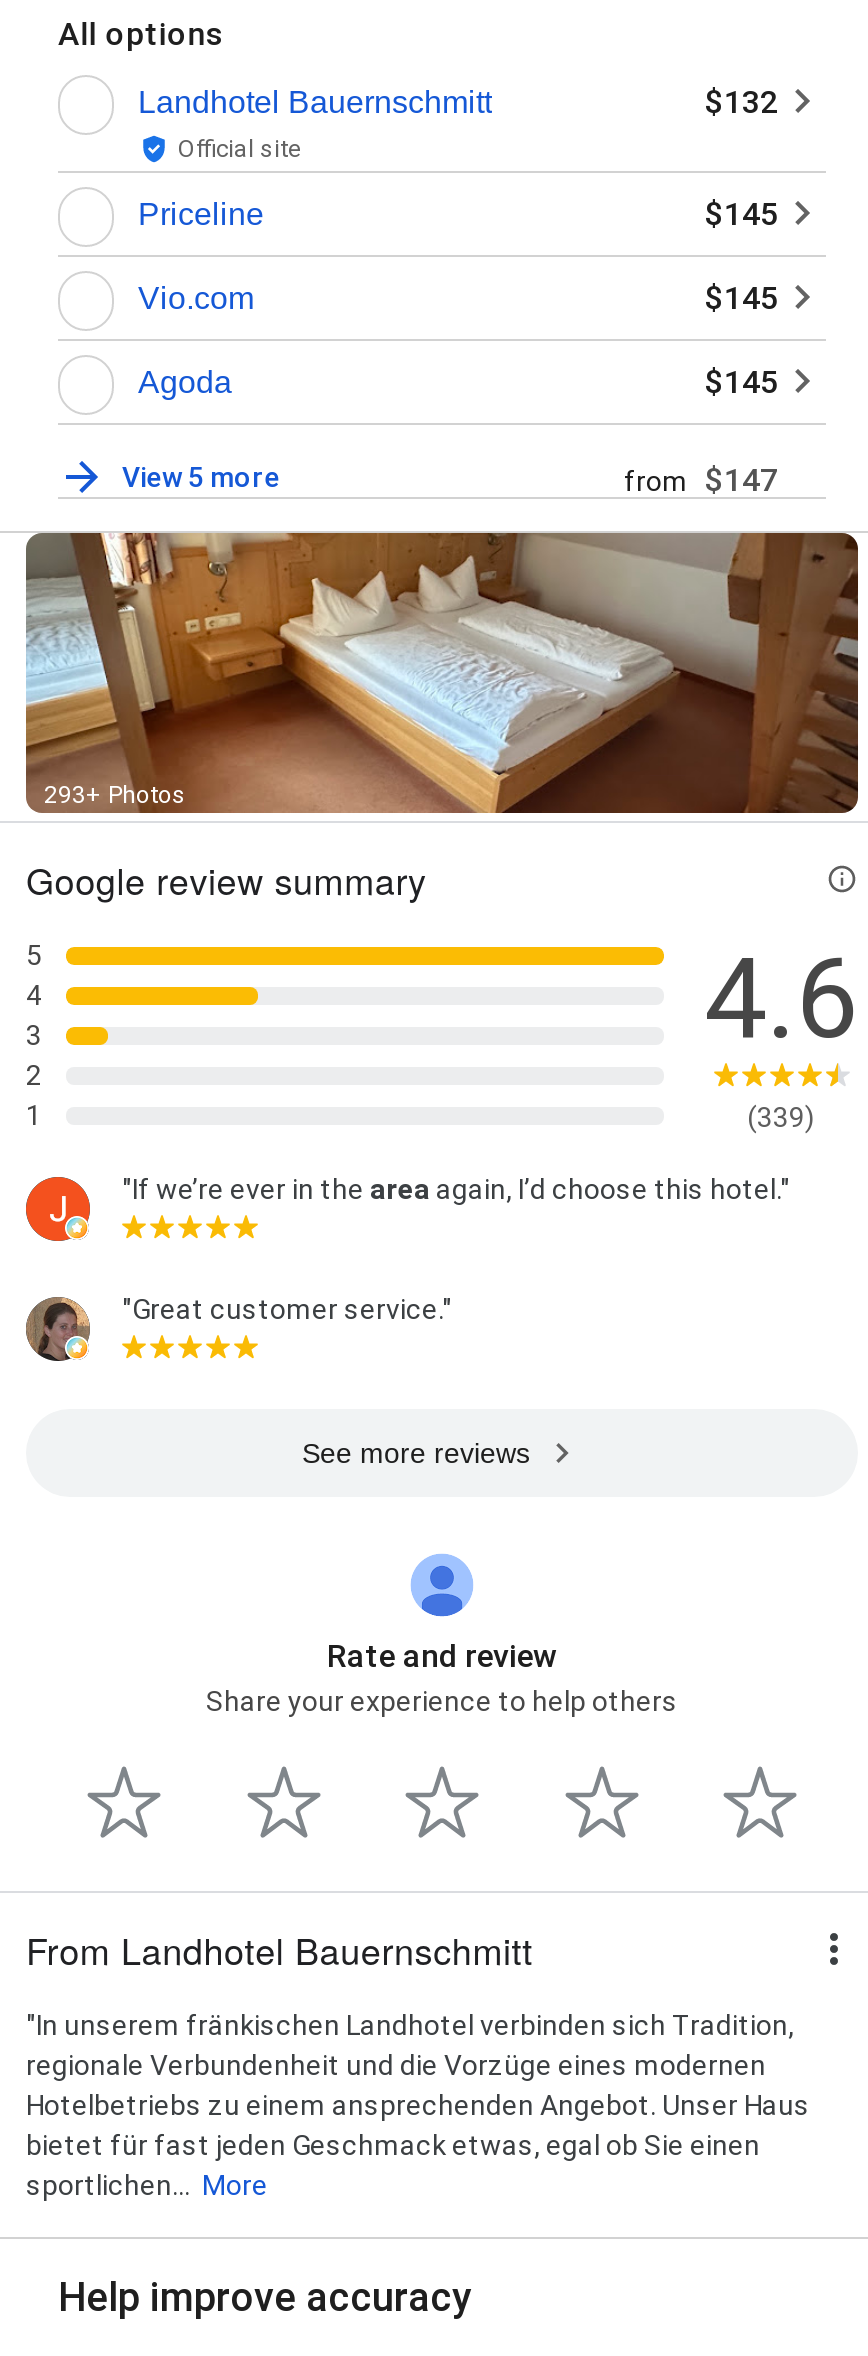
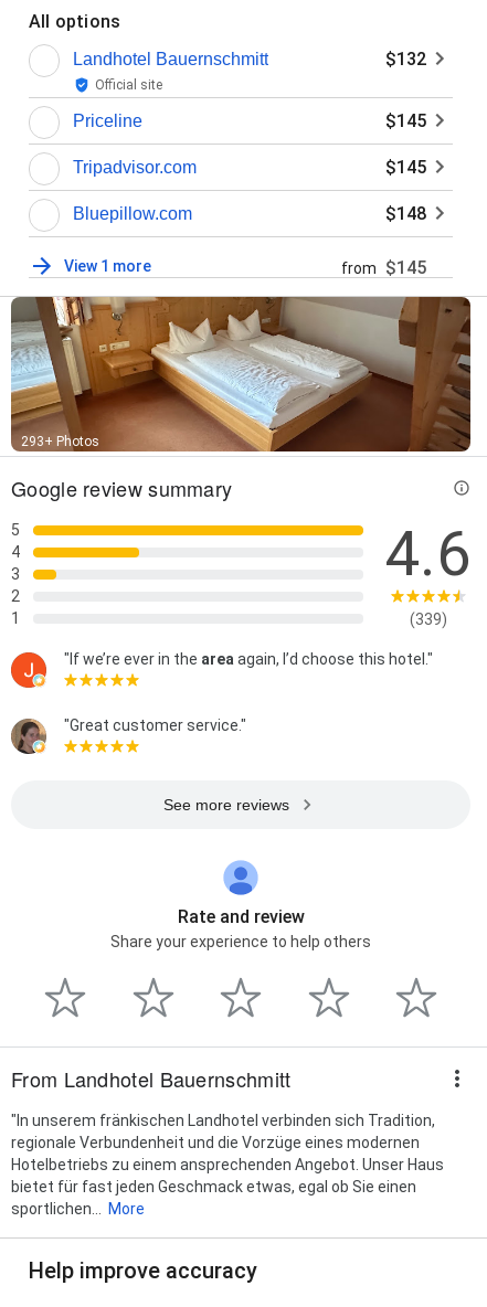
[138,281,254,315] Vio.com -> [73,158,197,177] Tripadvisor.com
[138,363,778,401] Agoda | $145 -> [73,203,426,224] Bluepillow.com | $148
[122,461,778,499] View 5 more | from $147 -> [64,257,426,278] View 1 more | from $145

